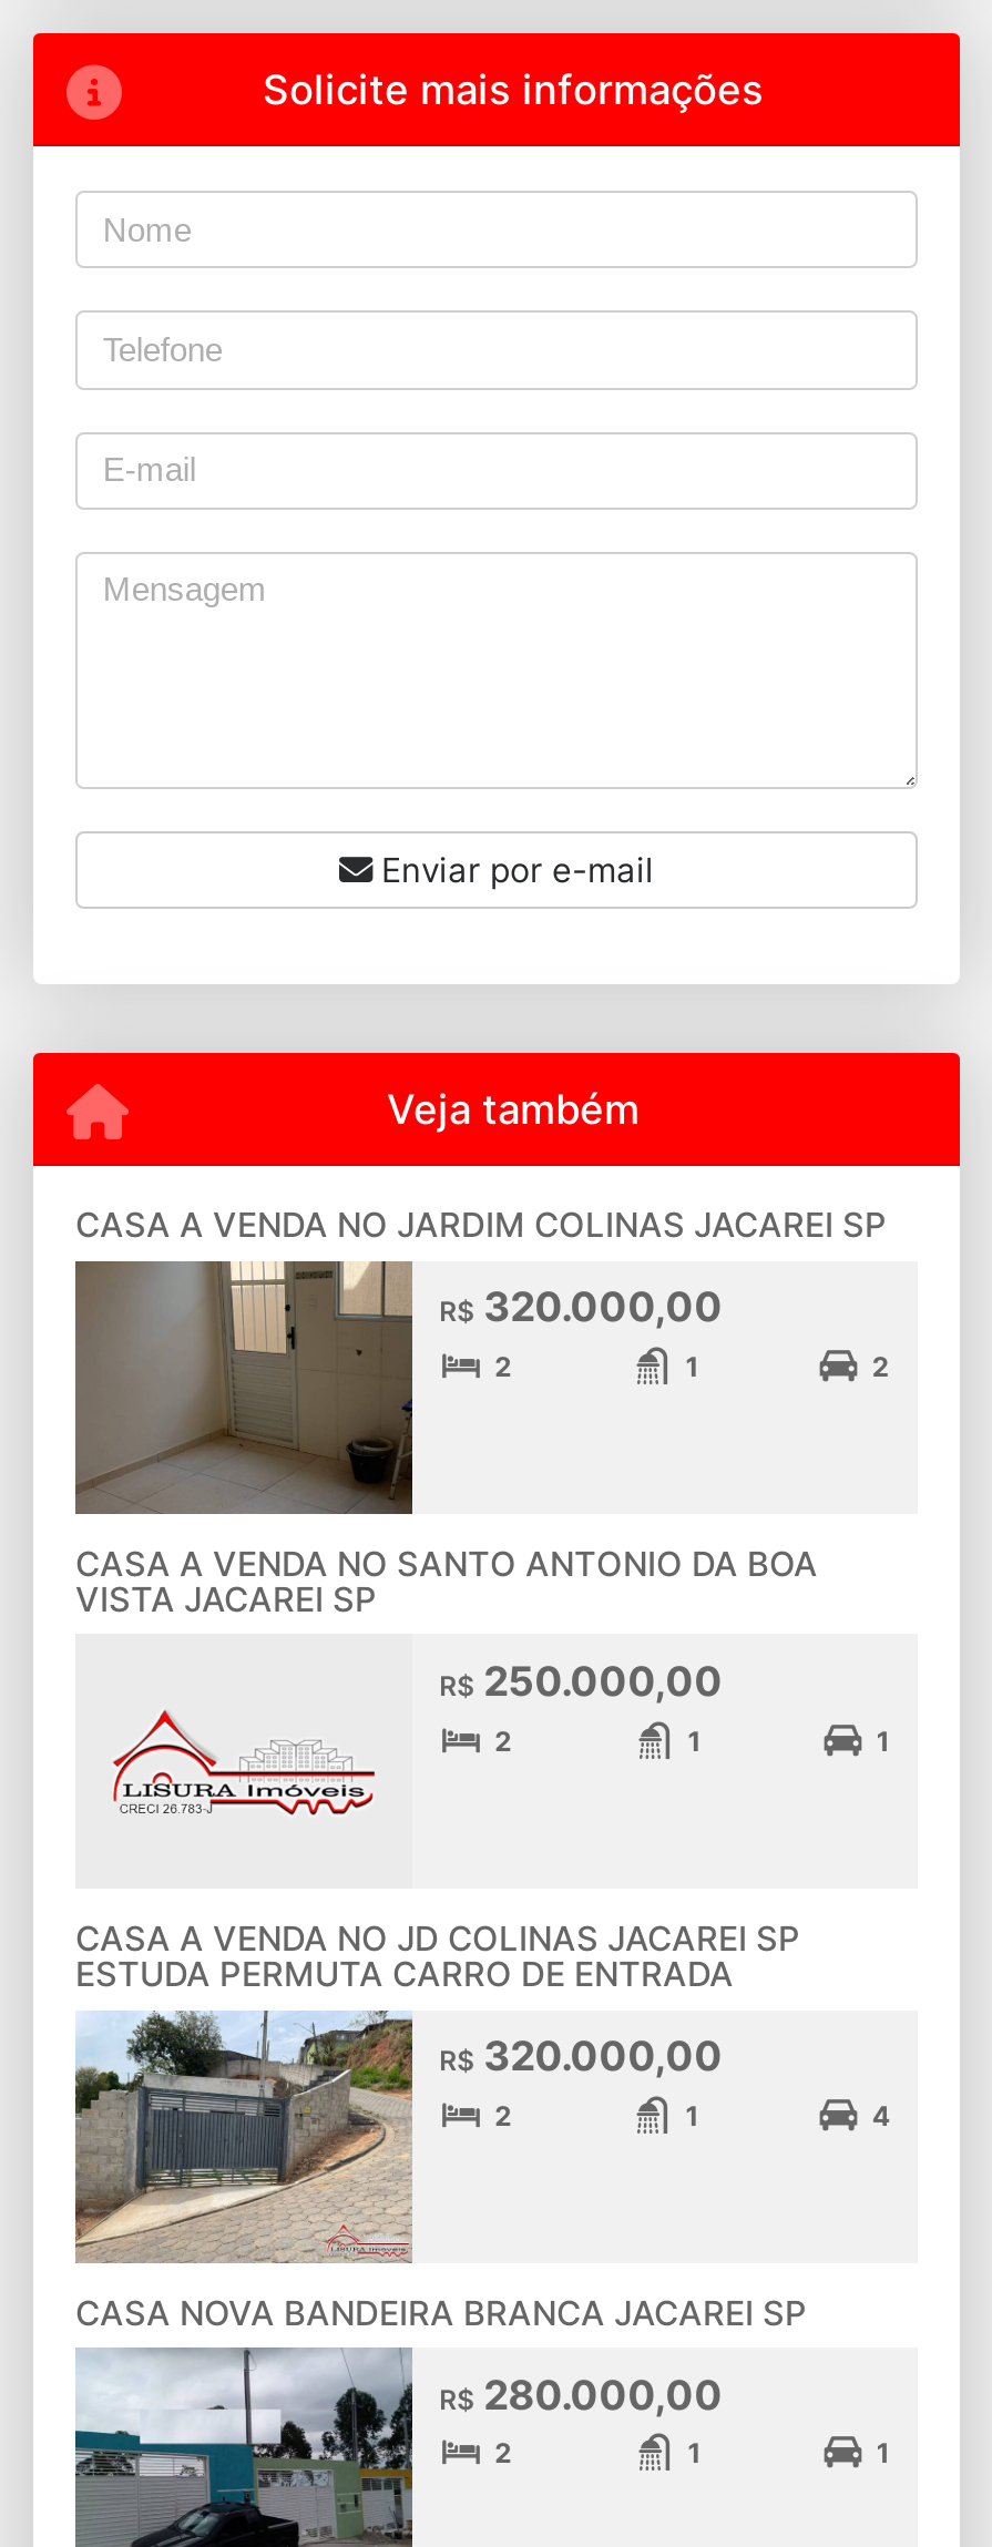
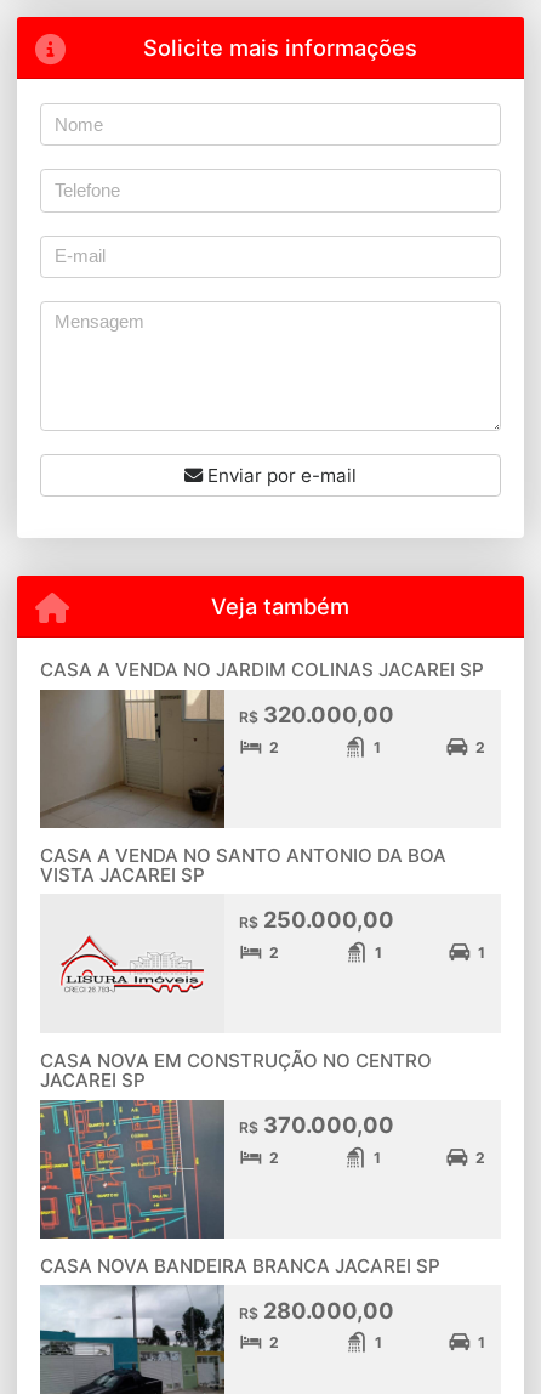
[75,1917,800,1995] CASA A VENDA NO JD COLINAS JACAREI SP | ESTUDA PERMUTA CARRO DE ENTRADA -> [40,1049,432,1092] CASA NOVA EM CONSTRUÇÃO NO CENTRO | JACAREI SP
[75,2011,723,2263] [image] | R$320.000,00 -> [39,1100,394,1240] [image] | R$370.000,00
[872,2098,890,2132] 4 -> [476,1148,486,1166] 2

